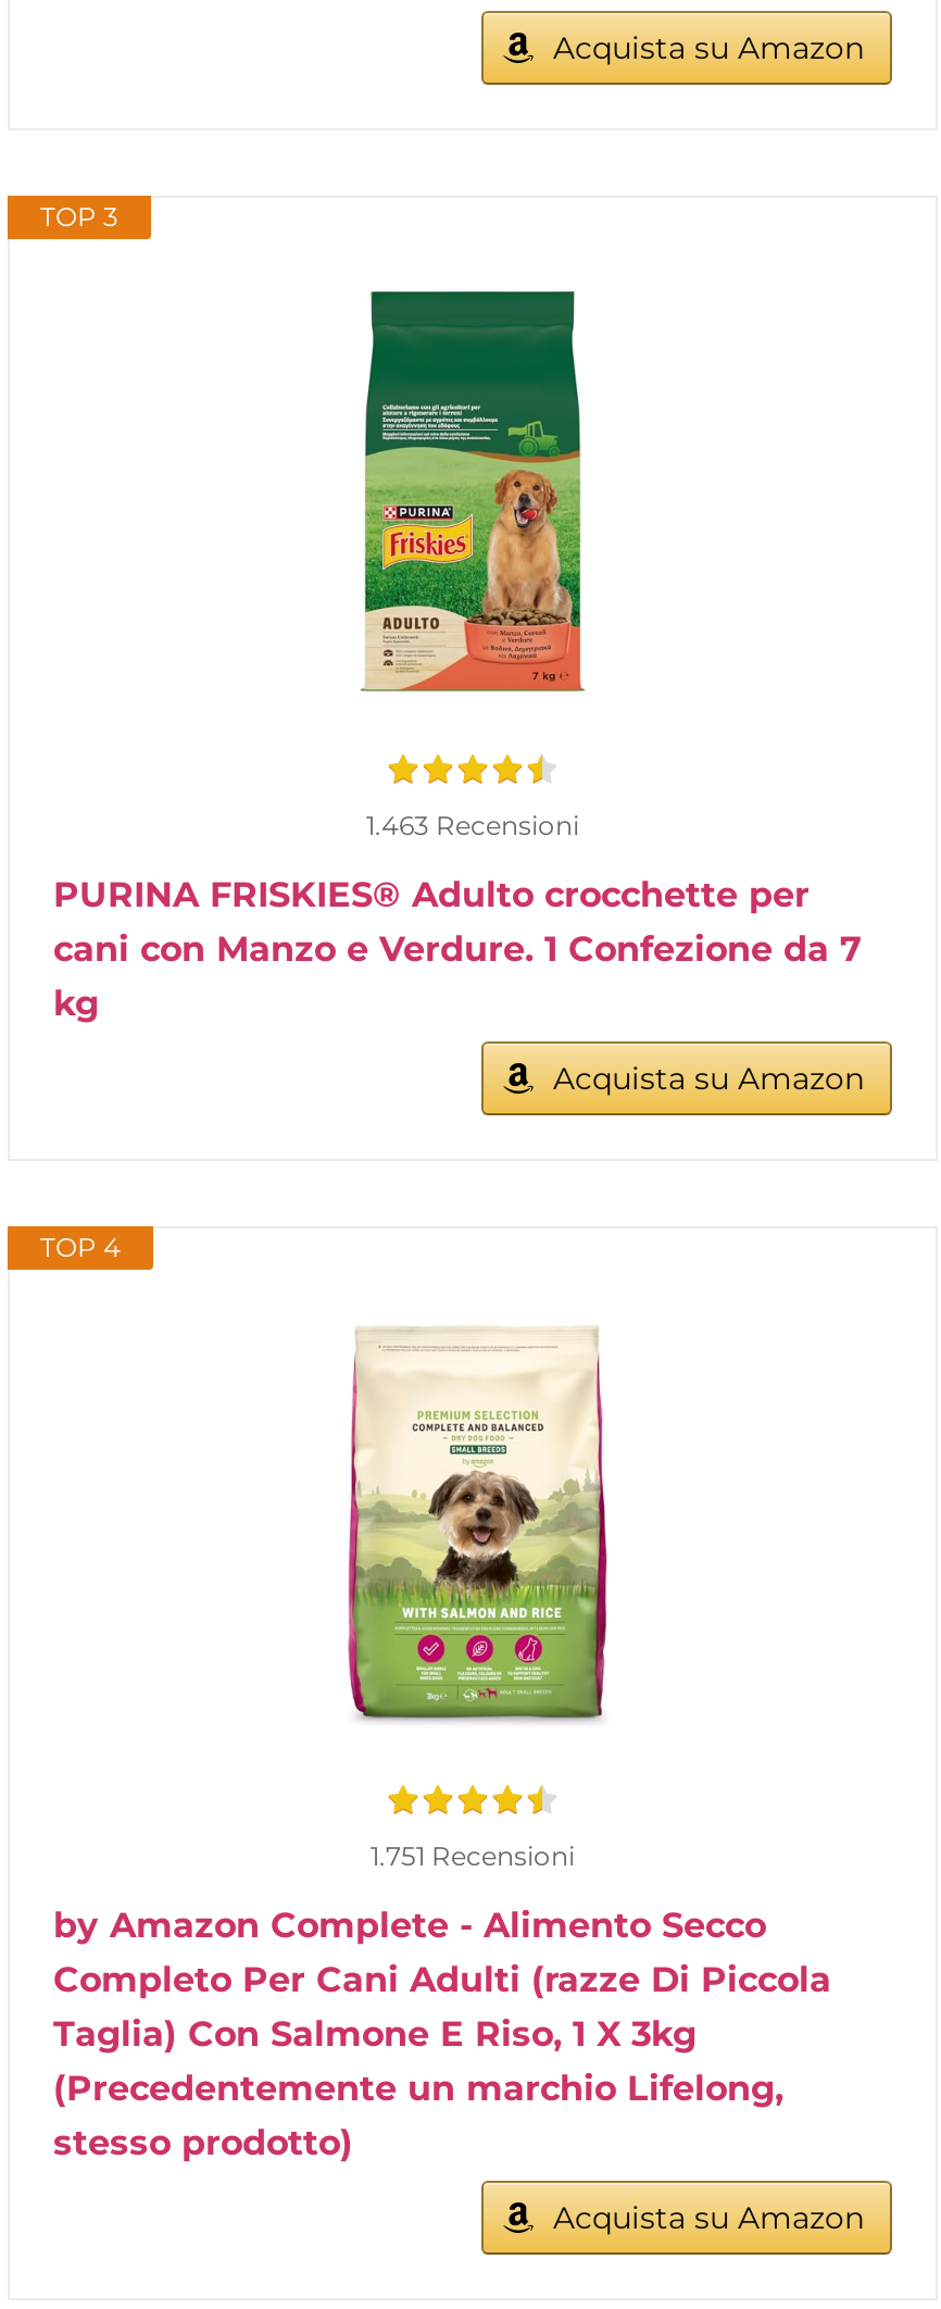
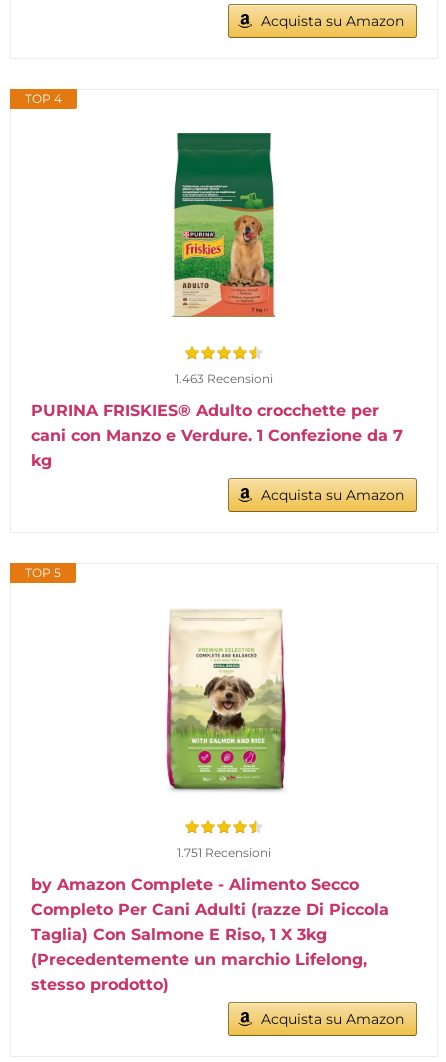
[40,199,118,232] TOP 3 -> [25,91,62,106] TOP 4
[40,1230,121,1263] TOP 4 -> [25,565,61,580] TOP 5

